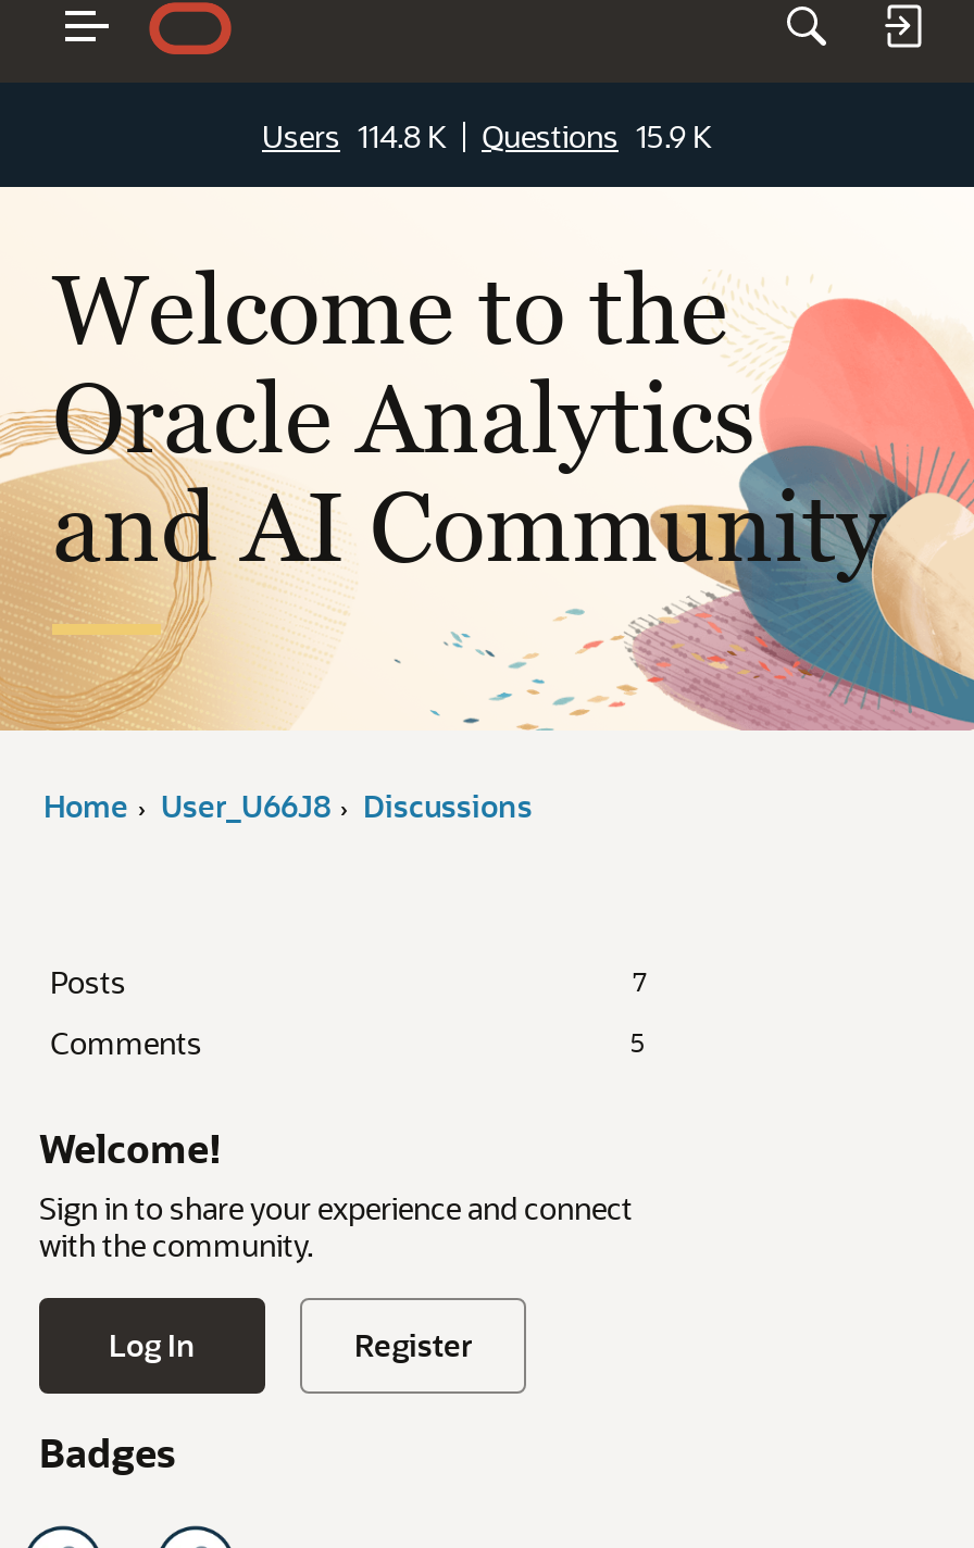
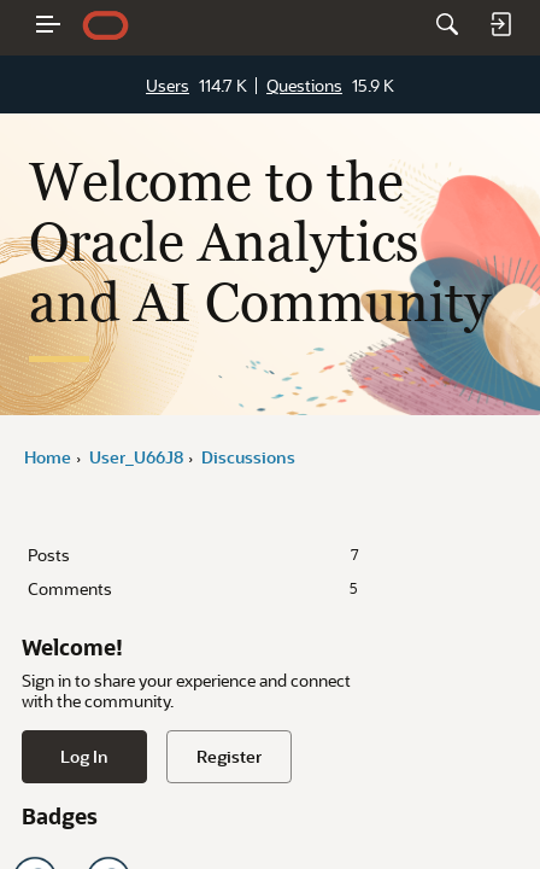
[262,114,712,155] Users 114.8 K Questions 15.9 K -> [146,73,394,96] Users 114.7 K Questions 15.9 K

